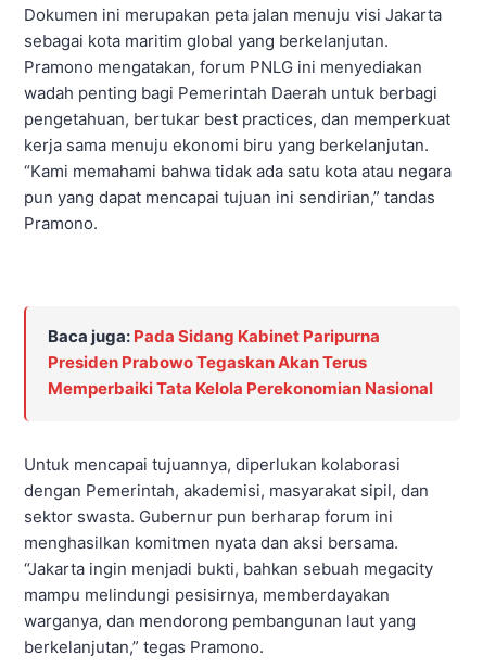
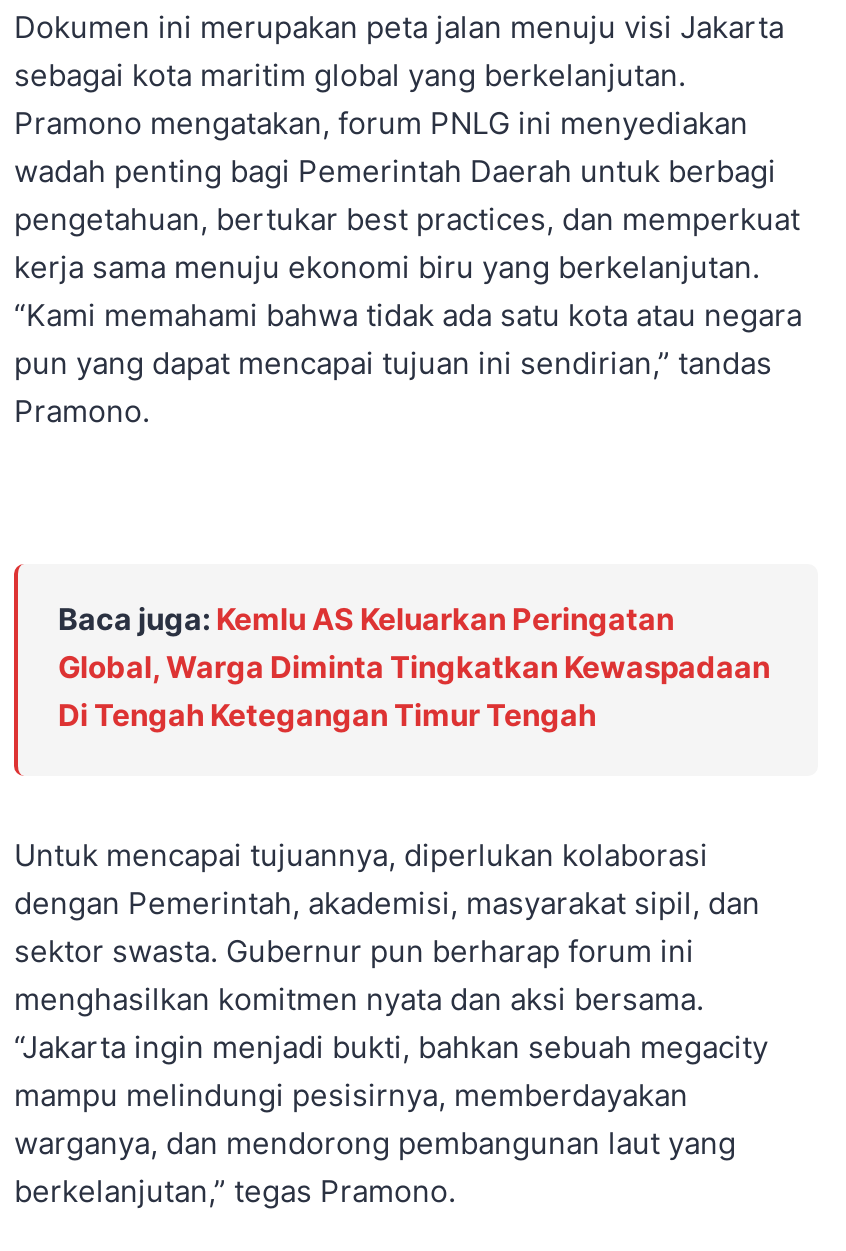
[48,326,433,399] Baca juga: Pada Sidang Kabinet Paripurna | Presiden Prabowo Tegaskan Akan Terus | Memperbaiki Tata Kelola Perekonomian Nasional -> [58,600,770,734] Baca juga: Kemlu AS Keluarkan Peringatan | Global, Warga Diminta Tingkatkan Kewaspadaan | Di Tengah Ketegangan Timur Tengah

